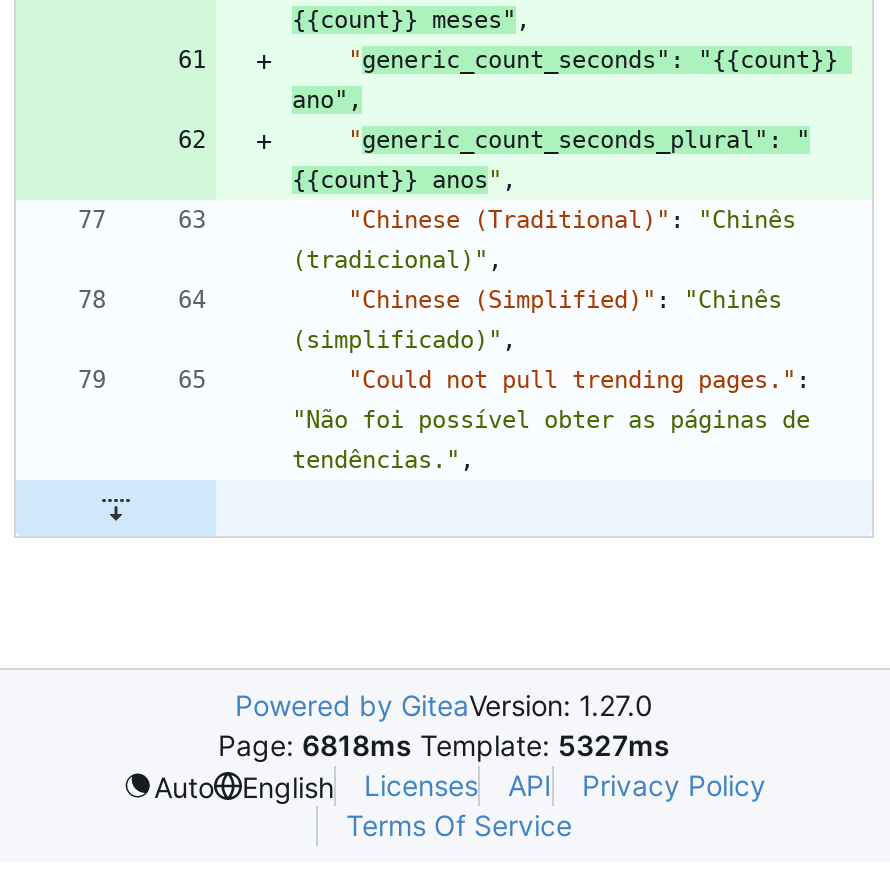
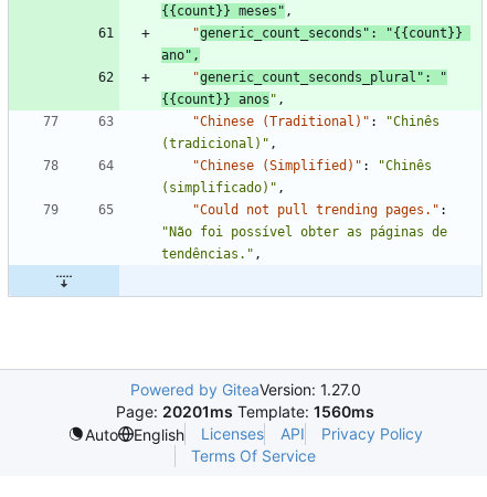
[218,728,670,762] Page: 6818ms Template: 5327ms -> [116,402,374,421] Page: 20201ms Template: 1560ms

